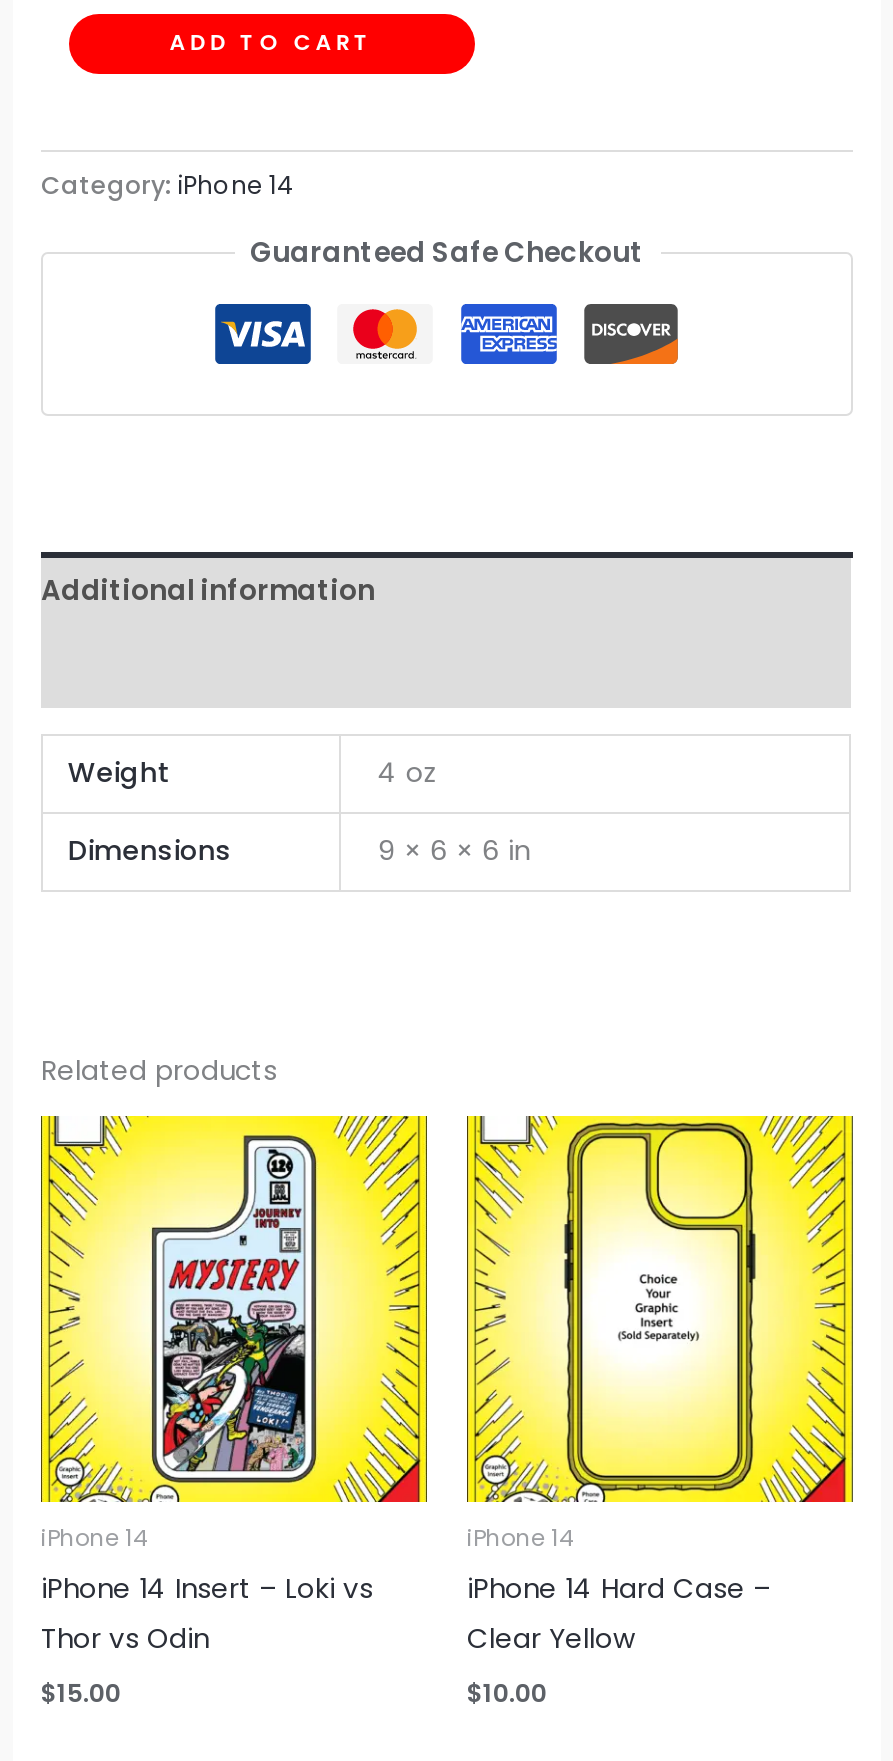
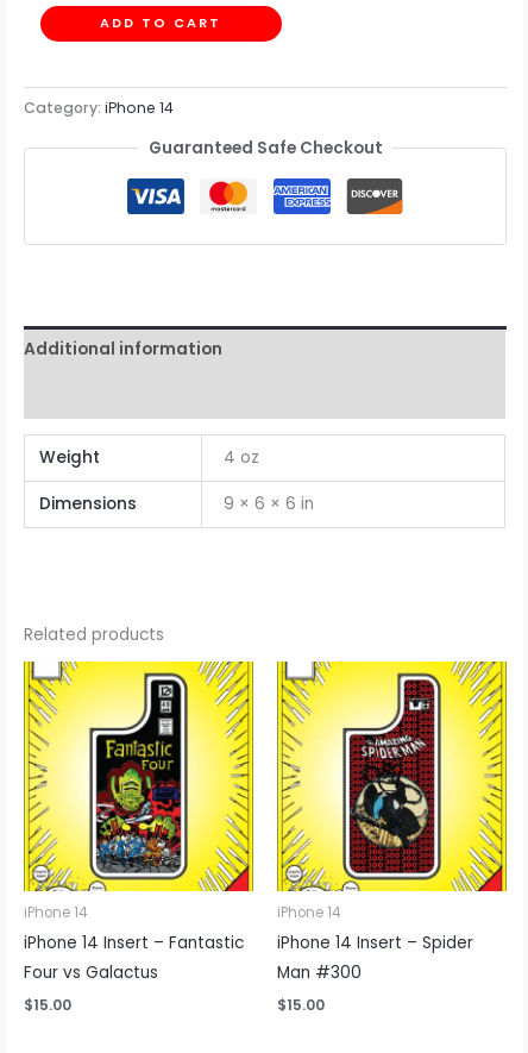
[467,1120,771,1659] [image] | iPhone 14 Hard Case – | Clear Yellow -> [277,665,473,984] [image] | iPhone 14 Insert – Spider | Man #300
[161,1148,307,1472] [image] -> [95,679,182,873] [image]
[41,1571,373,1659] iPhone 14 Insert – Loki vs | Thor vs Odin -> [24,932,244,984] iPhone 14 Insert – Fantastic | Four vs Galactus
[467,1677,547,1711] $10.00 -> [277,995,325,1015] $15.00

